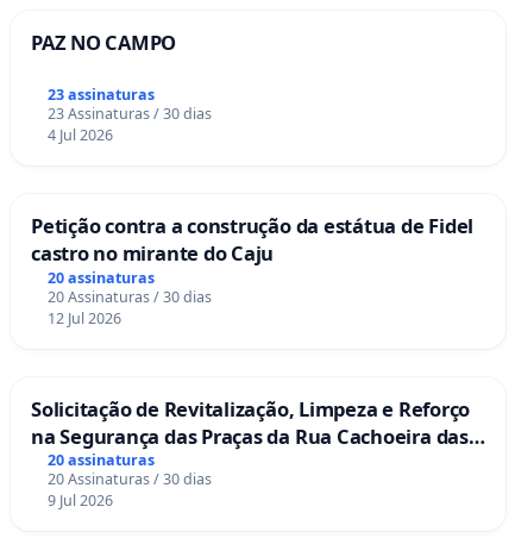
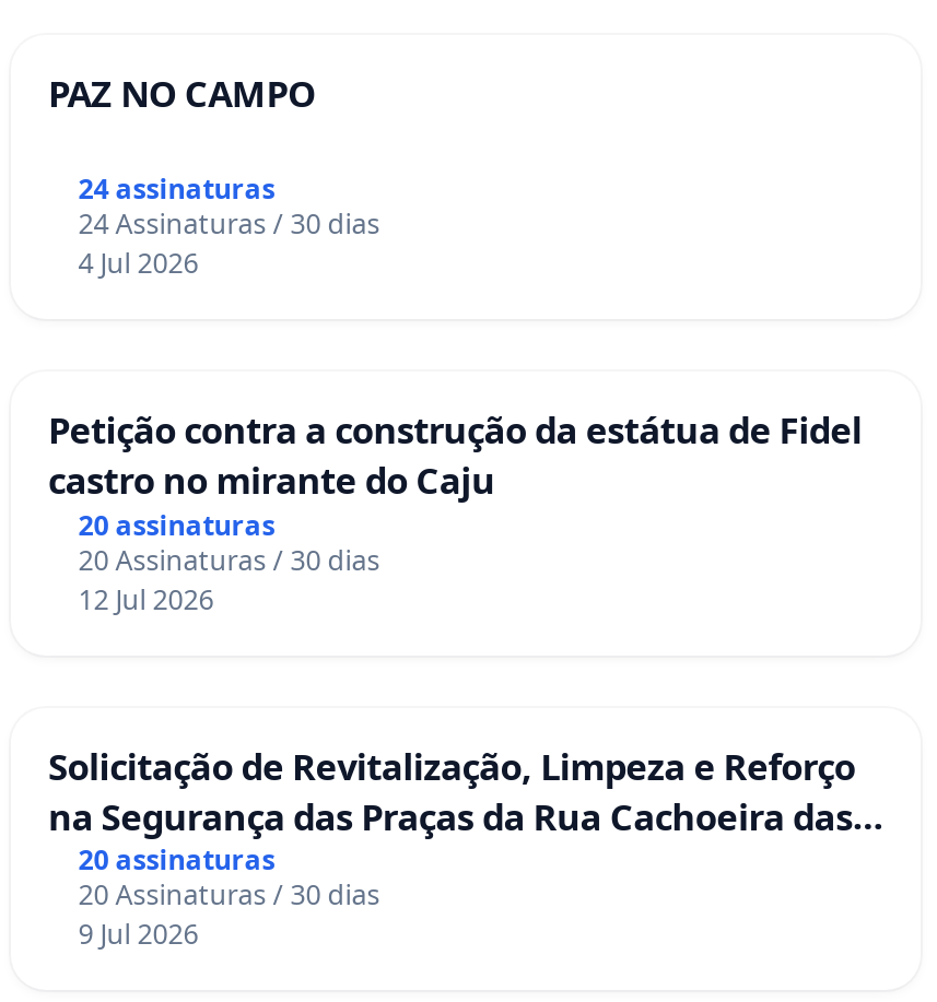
[47,84,154,104] 23 assinaturas -> [78,170,275,207] 24 assinaturas
[47,103,211,123] 23 Assinaturas / 30 dias -> [78,205,380,242] 24 Assinaturas / 30 dias

